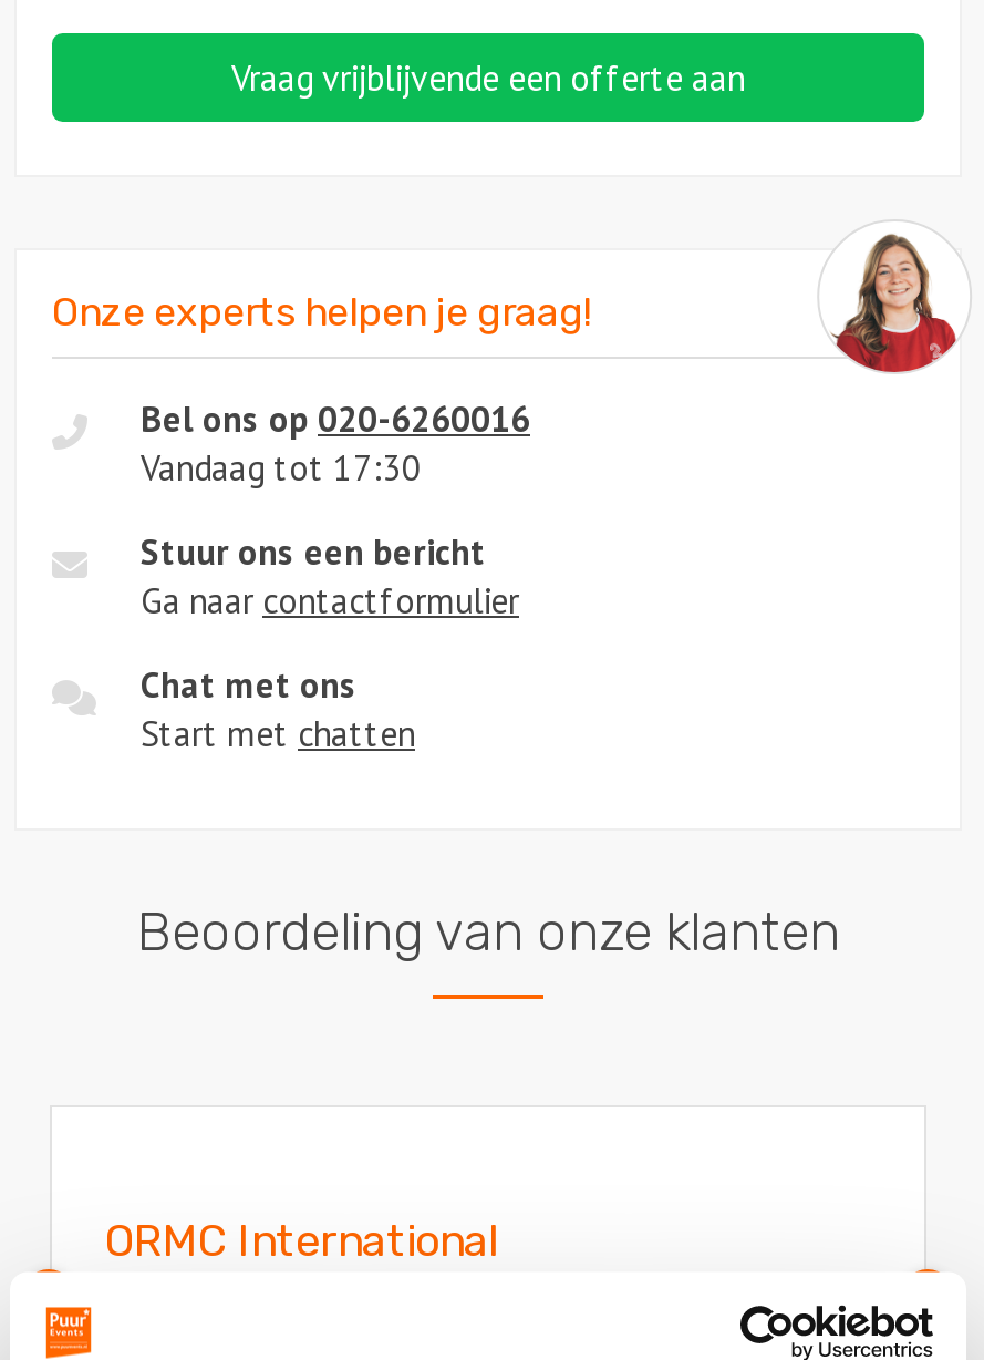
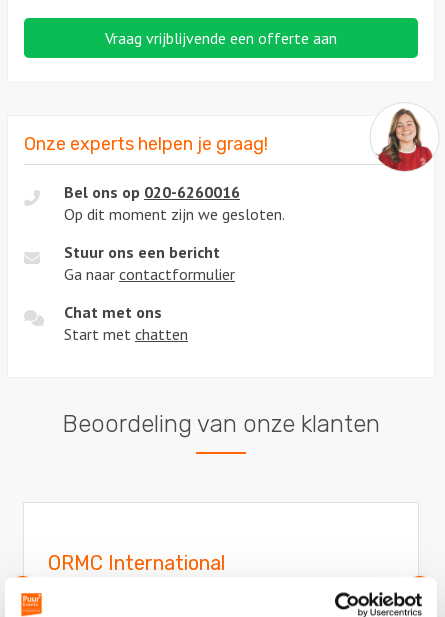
[141,446,422,490] Vandaag tot 17:30 -> [64,204,285,224] Op dit moment zijn we gesloten.

